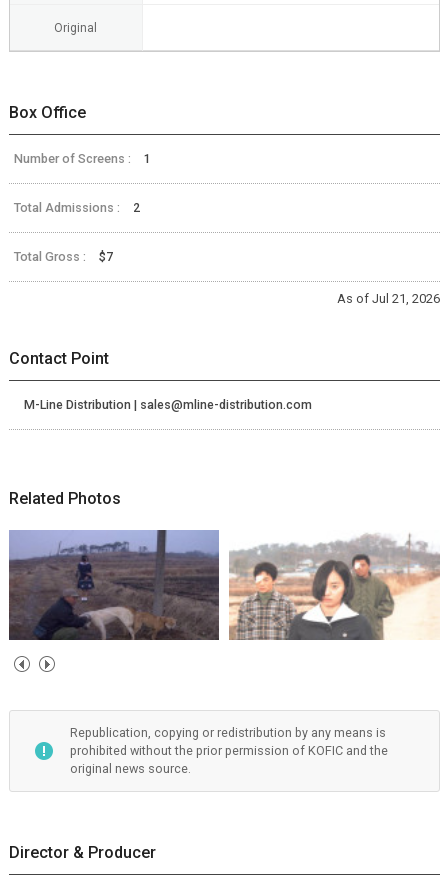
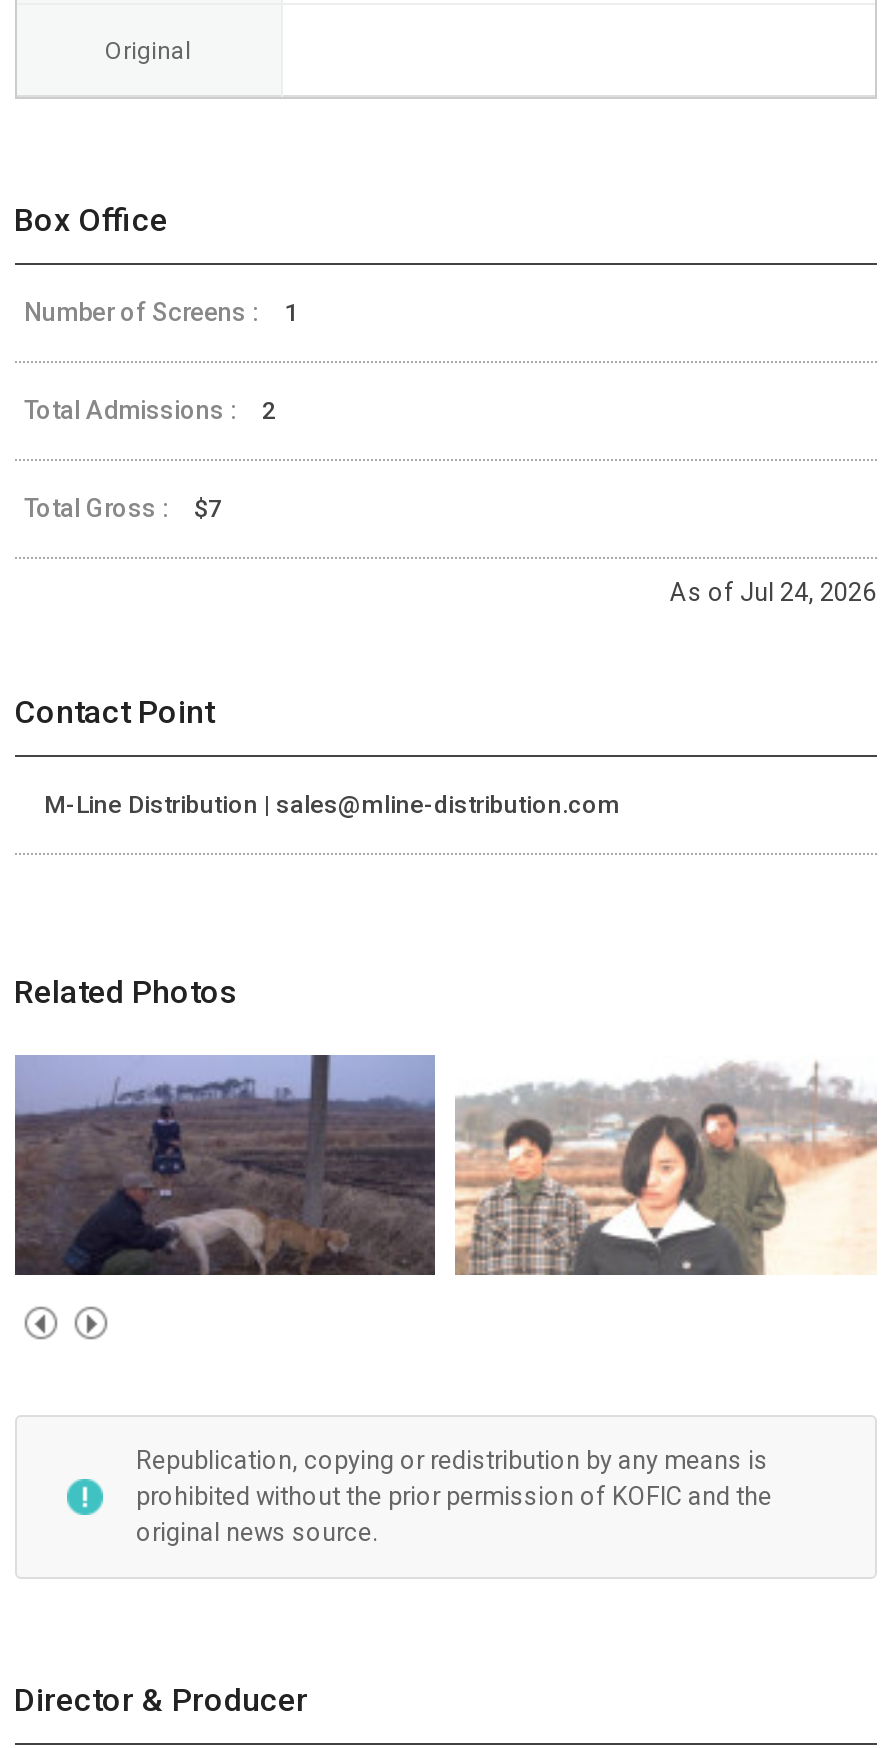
[336,291,439,306] As of Jul 21, 2026 -> [670,576,876,606] As of Jul 24, 2026

